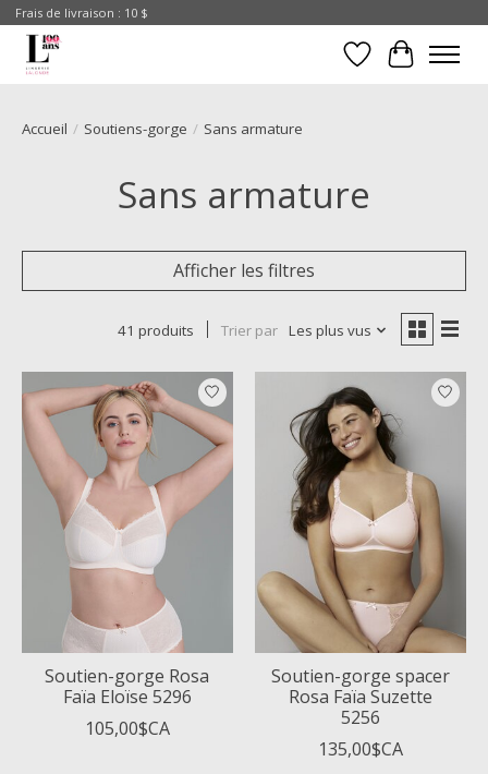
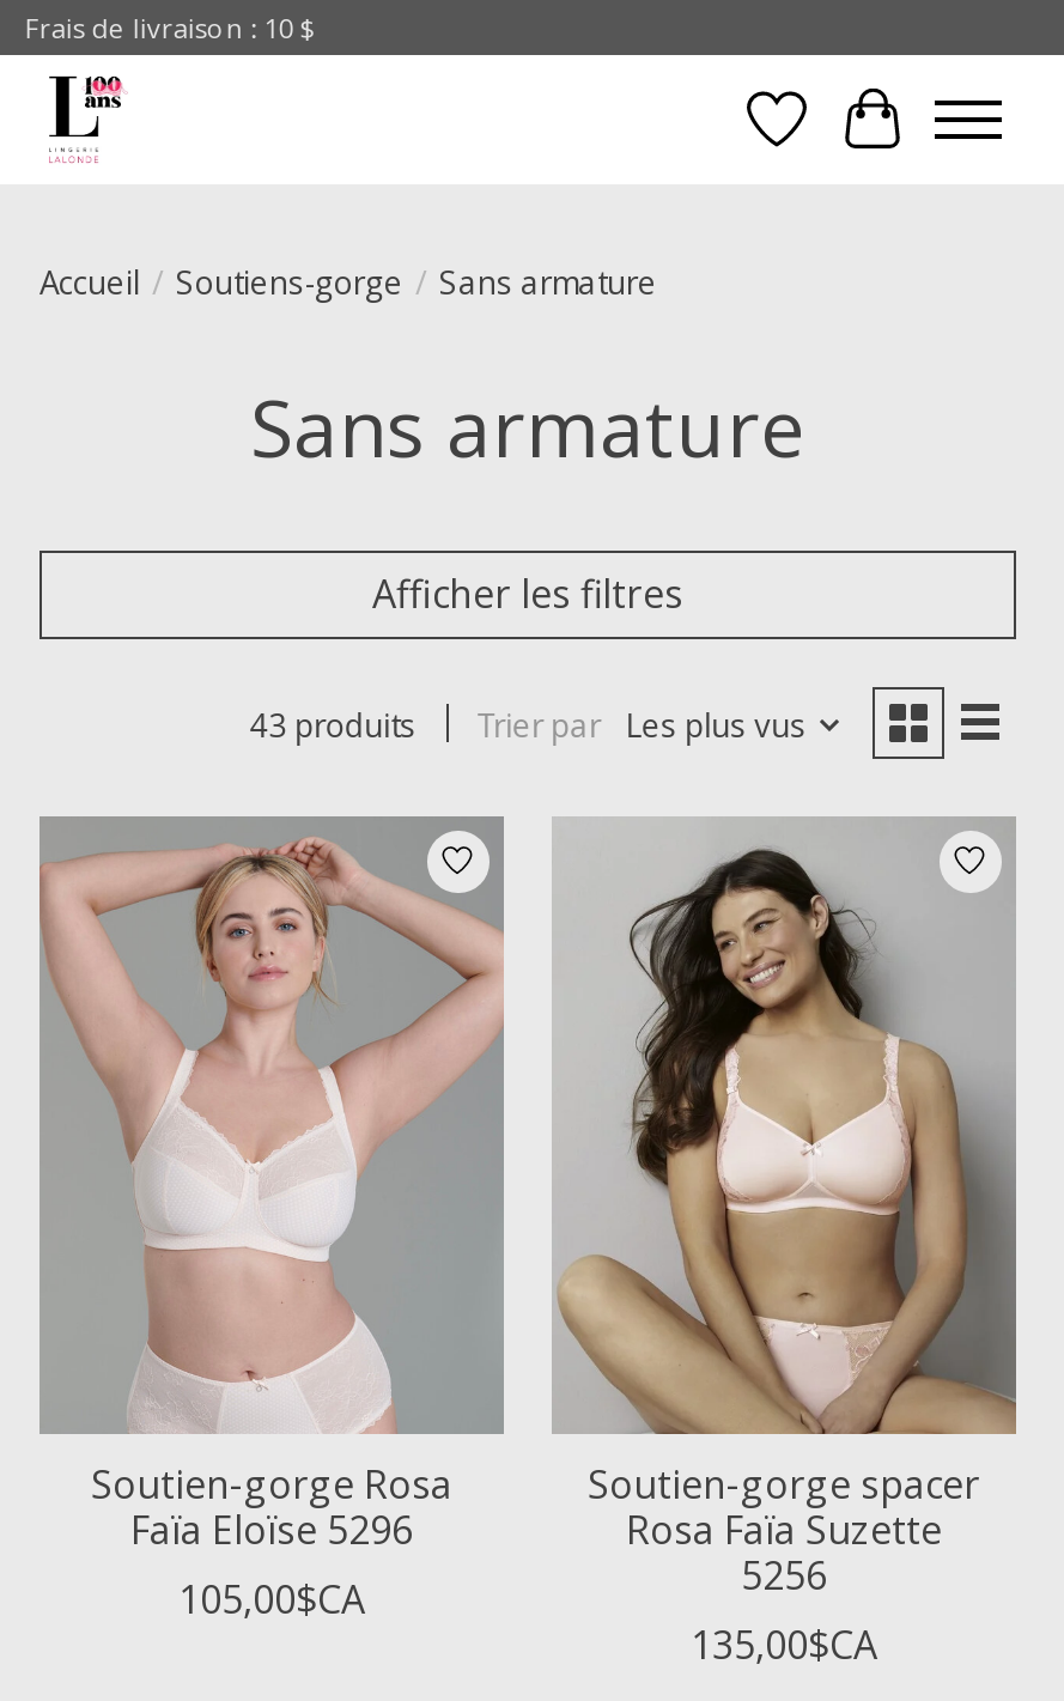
[117,320,371,340] 41 produits Trier par Les plus vus -> [249,703,807,746] 43 produits Trier par Les plus vus

